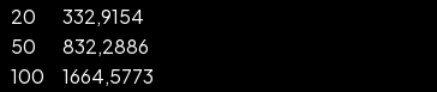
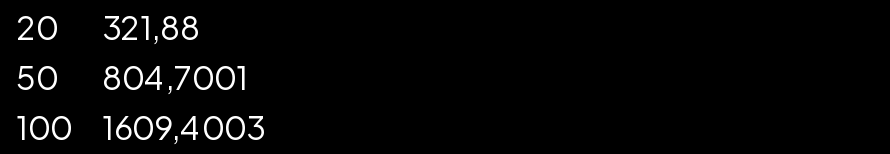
[11,3,144,29] 20 332,9154 -> [16,6,200,48] 20 321,88
[11,33,149,58] 50 832,2886 -> [16,56,248,98] 50 804,7001
[11,63,154,88] 100 1664,5773 -> [16,106,264,148] 100 1609,4003

